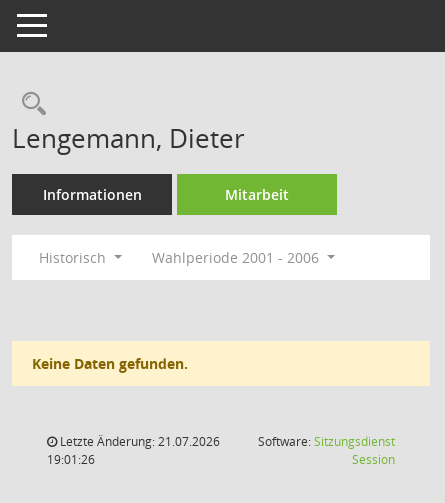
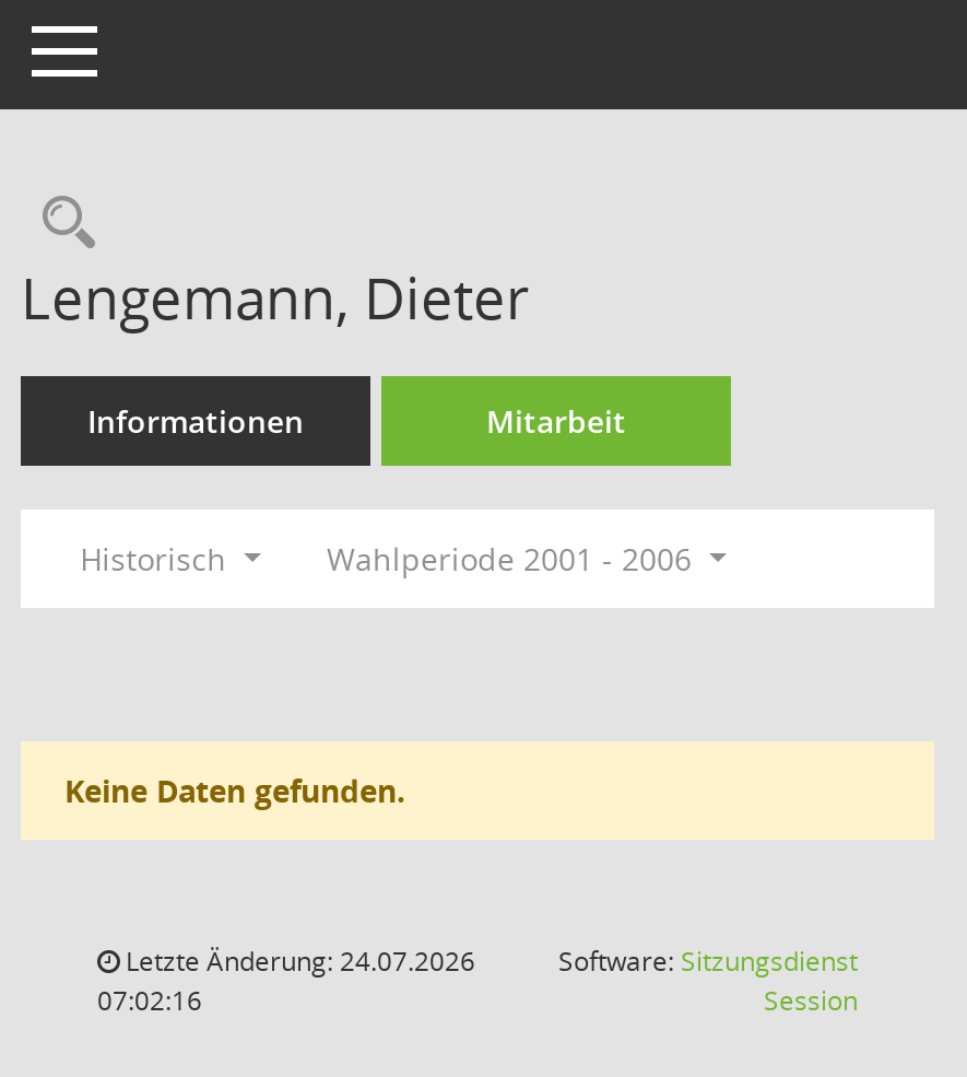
[57,433,220,450] Letzte Änderung: 21.07.2026 -> [119,943,475,980] Letzte Änderung: 24.07.2026
[47,451,95,468] 19:01:26 -> [97,982,202,1019] 07:02:16

